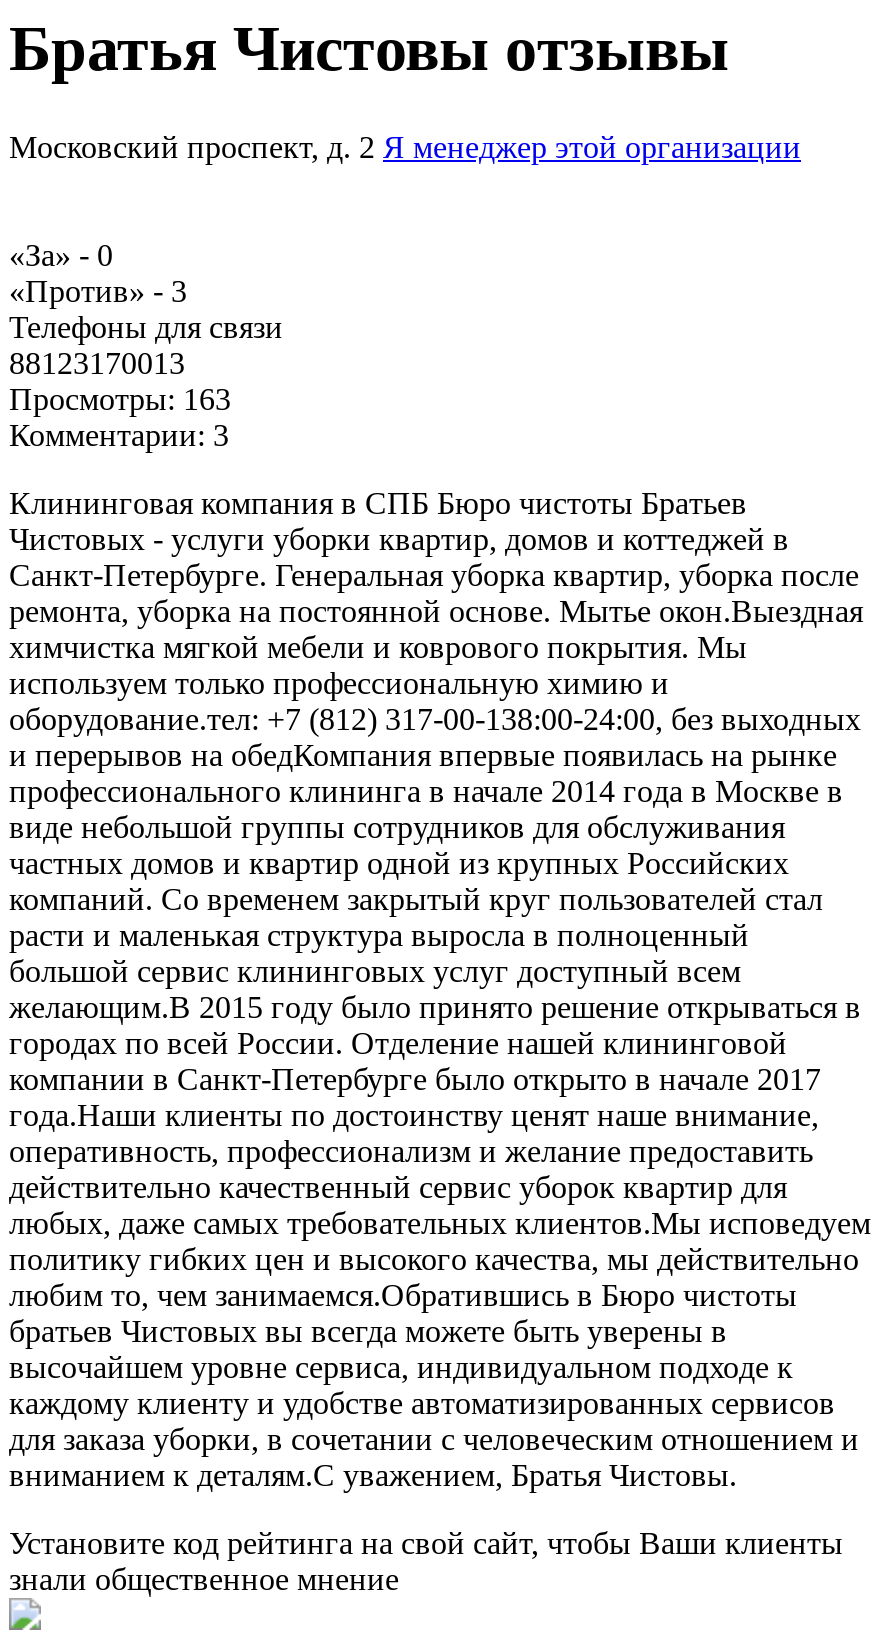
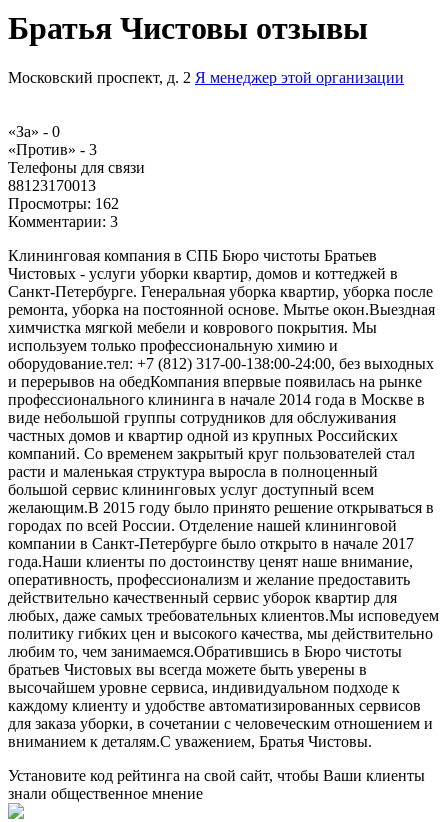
[9,382,231,416] Просмотры: 163 -> [8,195,119,212] Просмотры: 162

